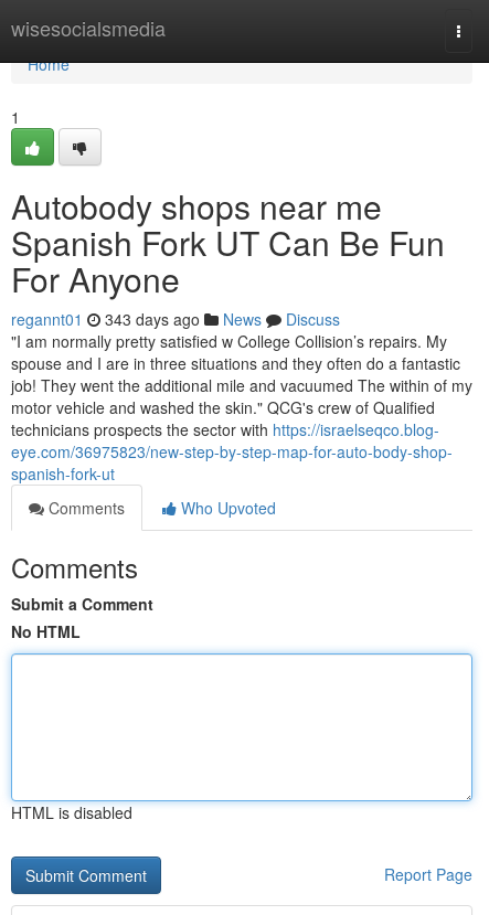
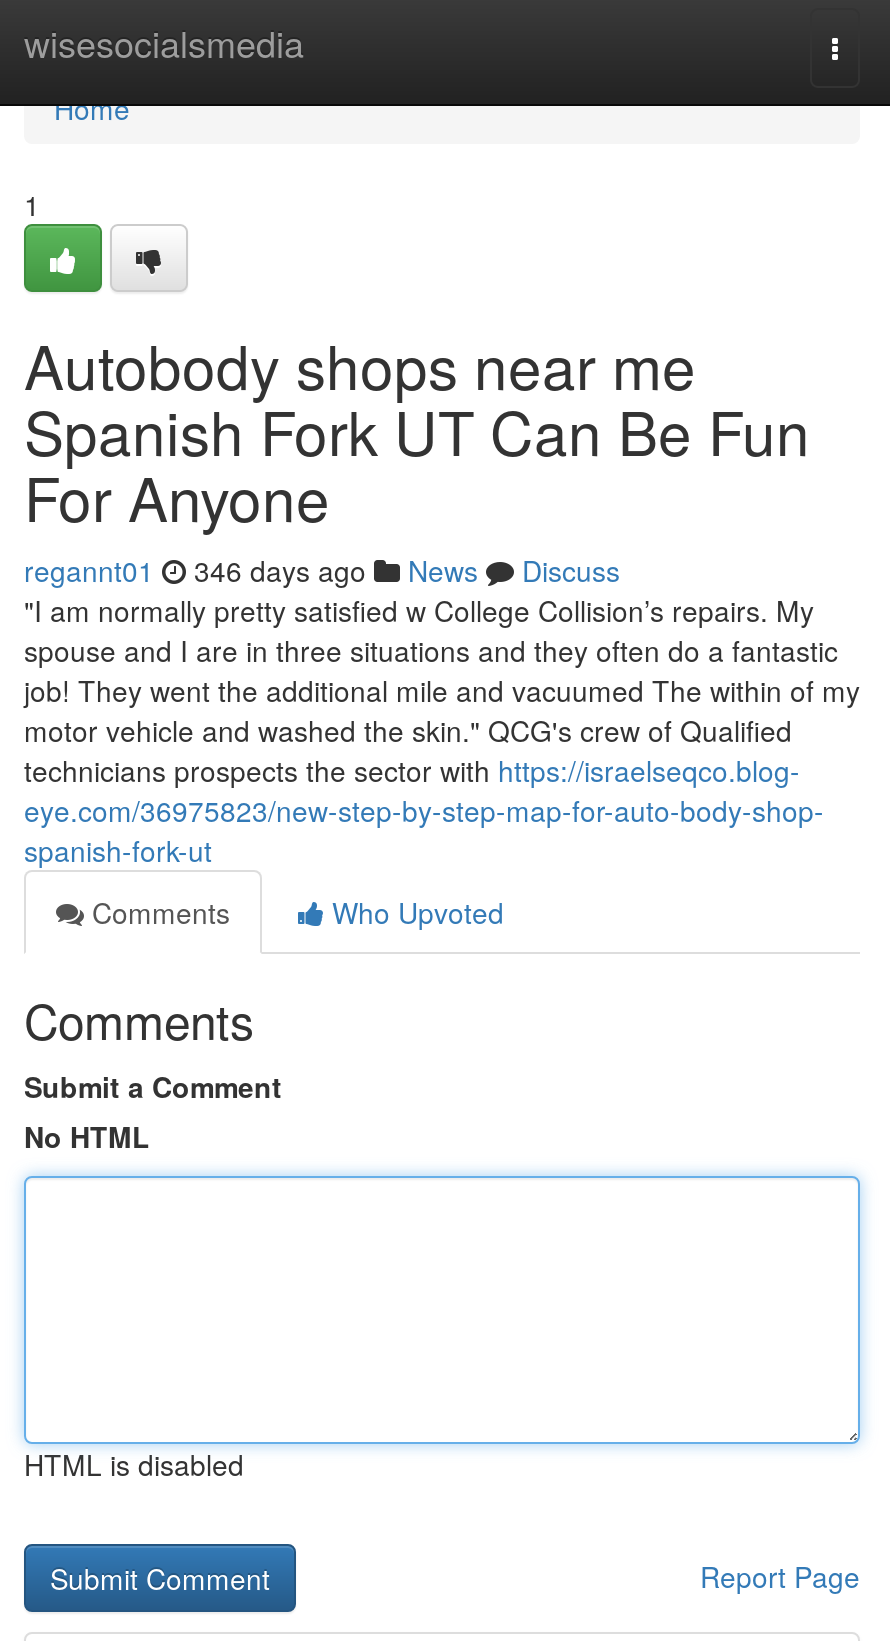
[11,308,340,330] regannt01 343 days ago News Discuss -> [24,550,620,590] regannt01 346 days ago News Discuss

